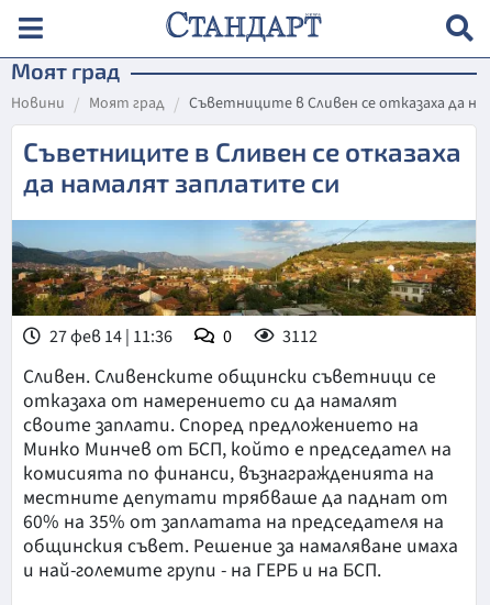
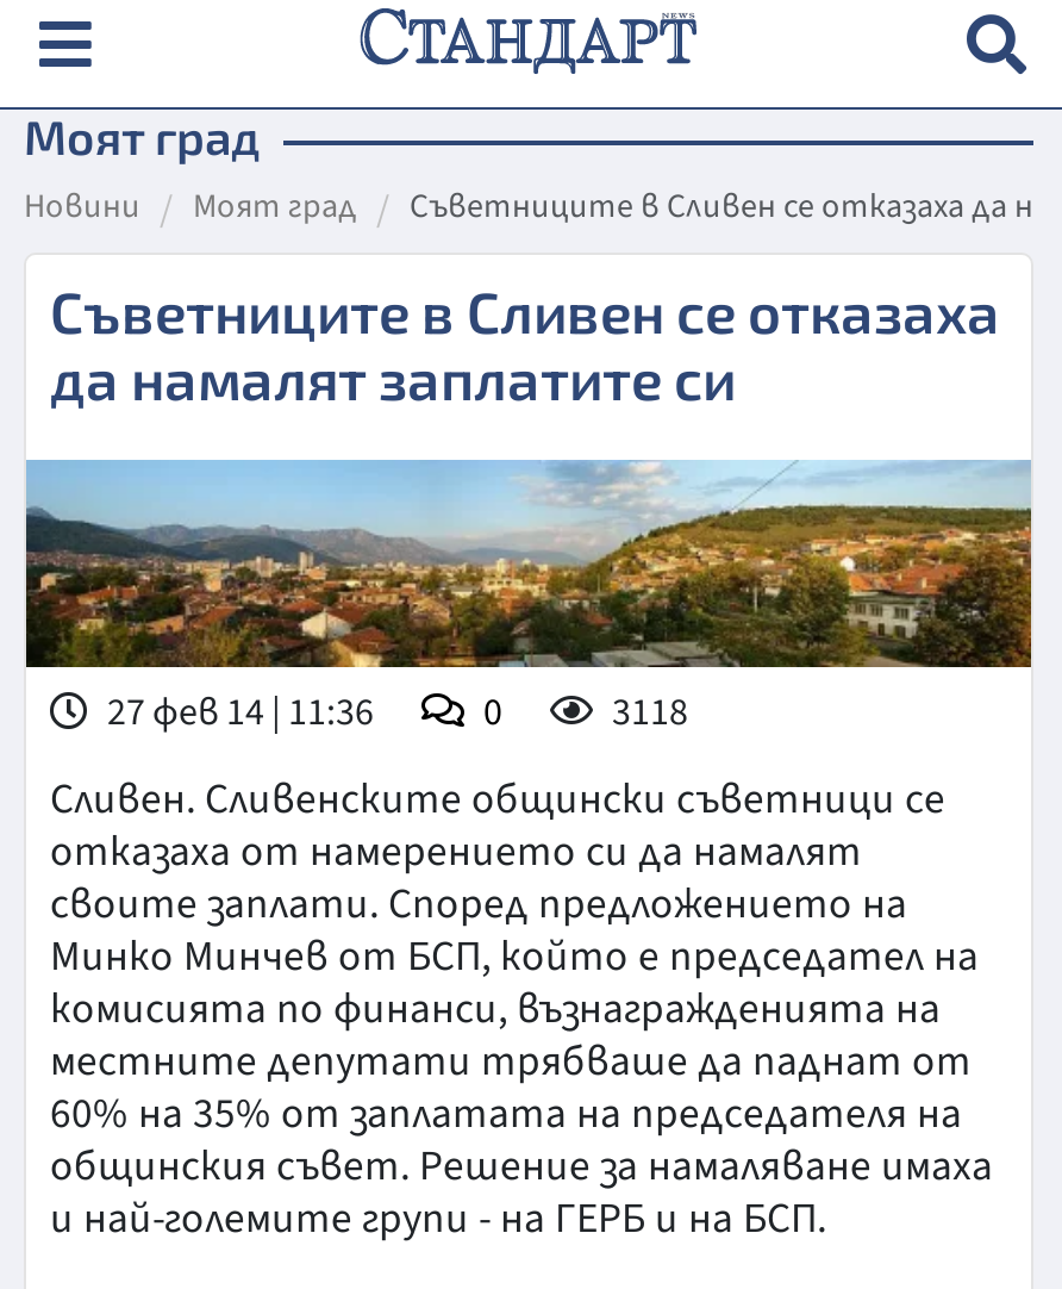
[279,324,318,349] 3112 -> [605,686,688,739] 3118

